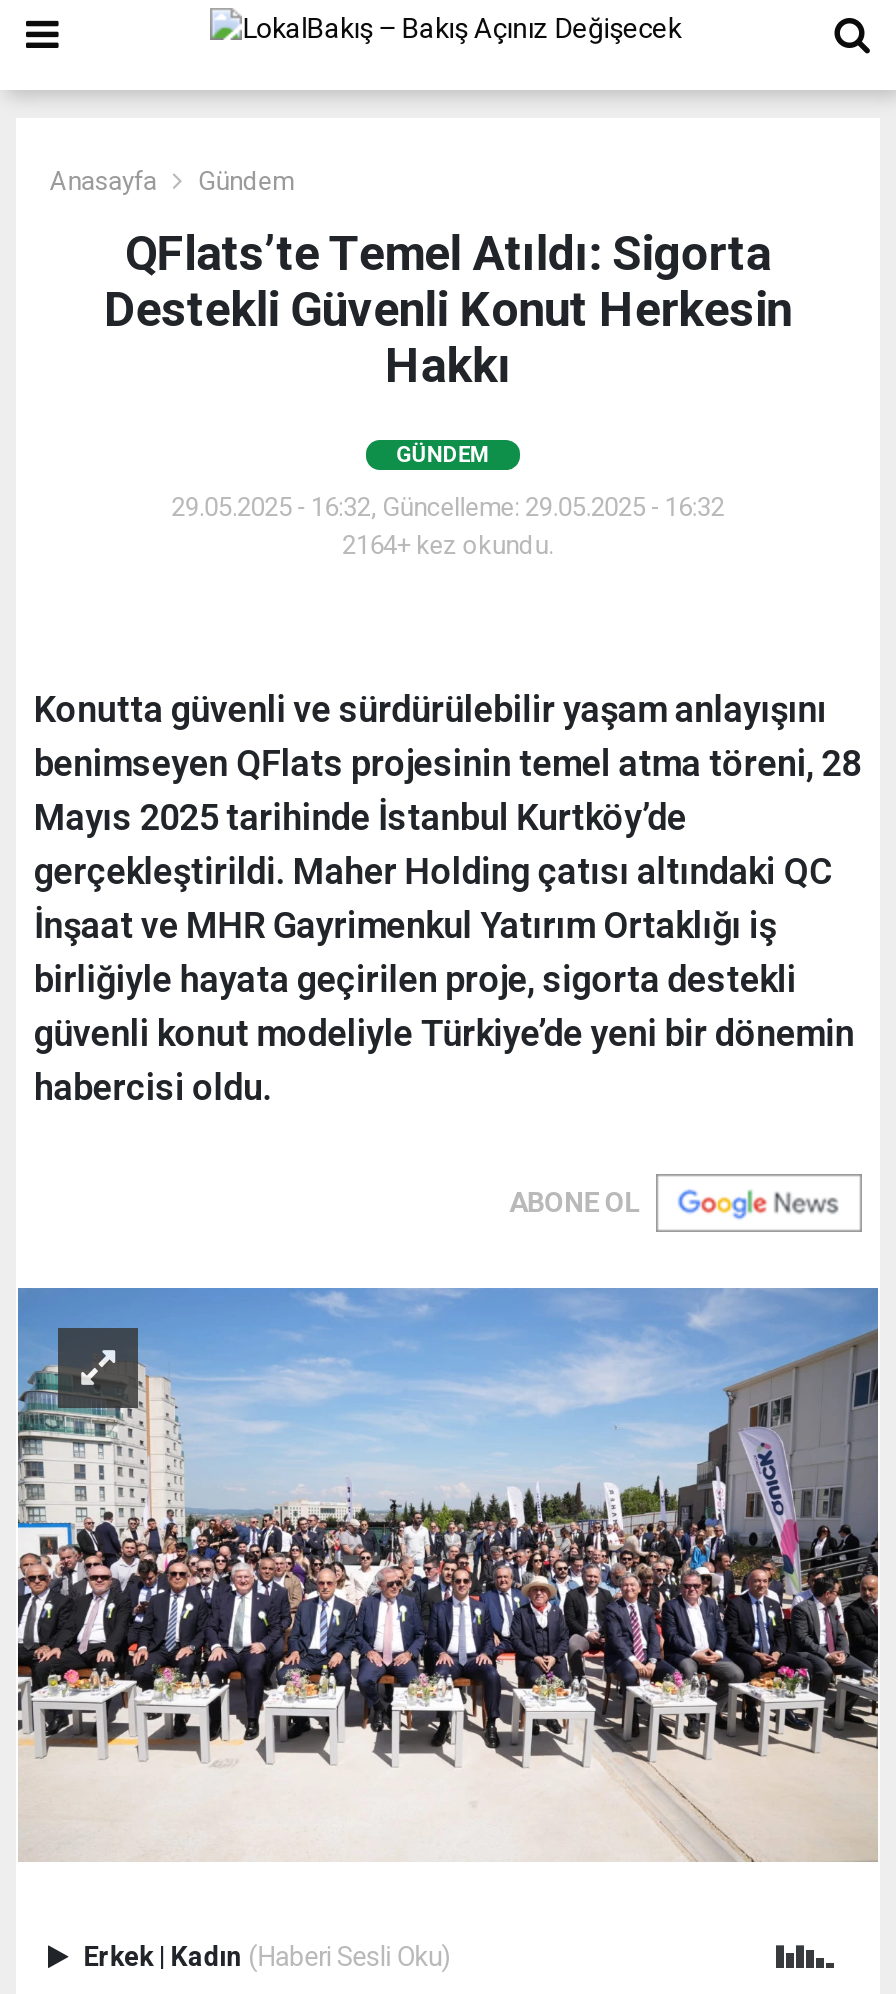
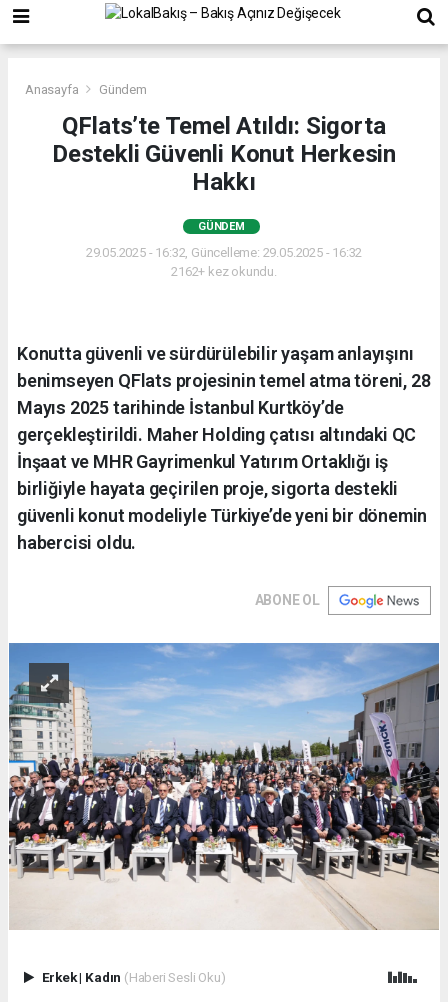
[342,530,554,560] 2164+ kez okundu. -> [171,264,277,279] 2162+ kez okundu.

